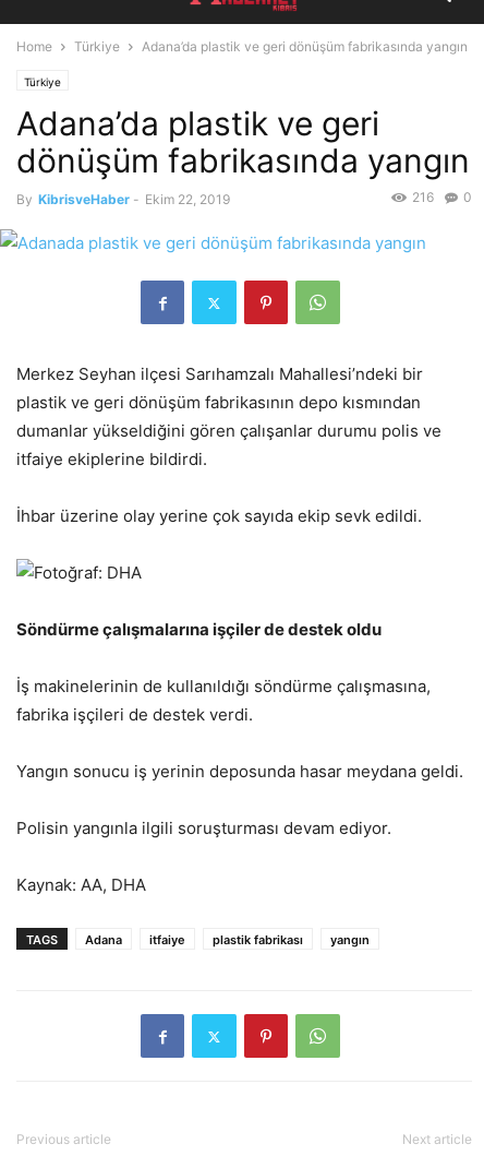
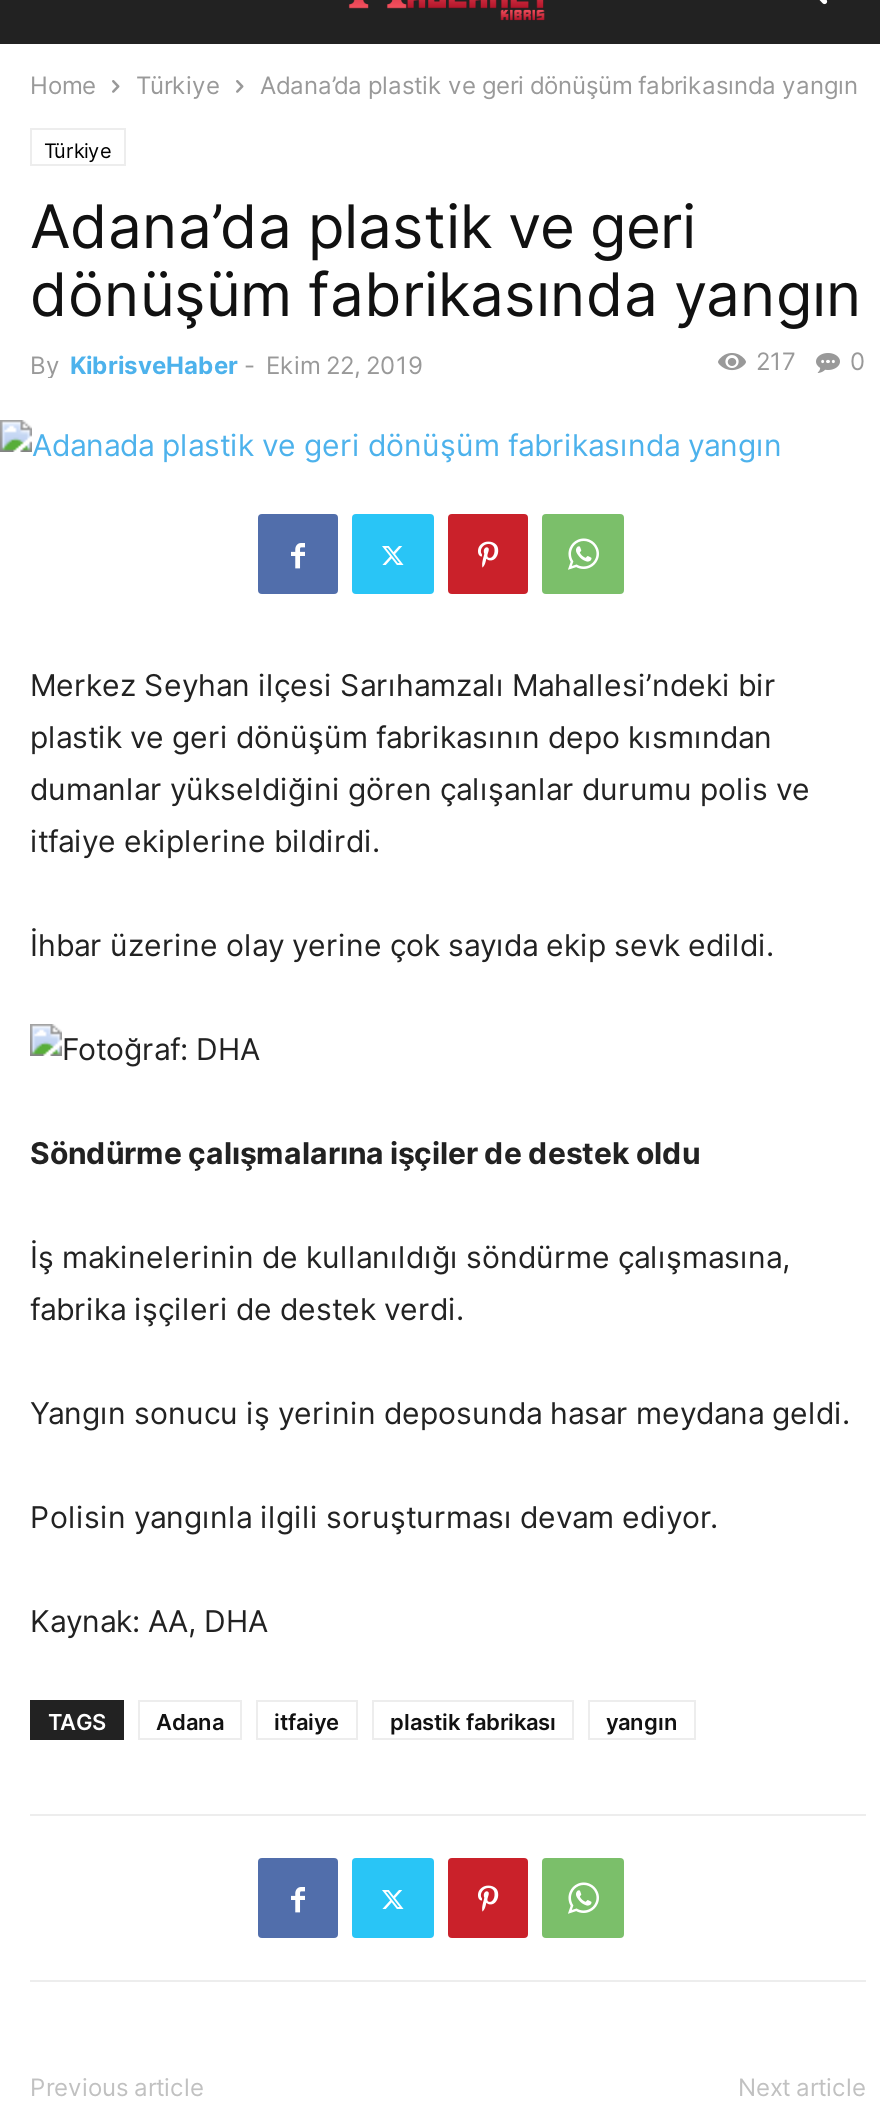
[412,189,472,205] 216 0 -> [756,346,866,376] 217 0

